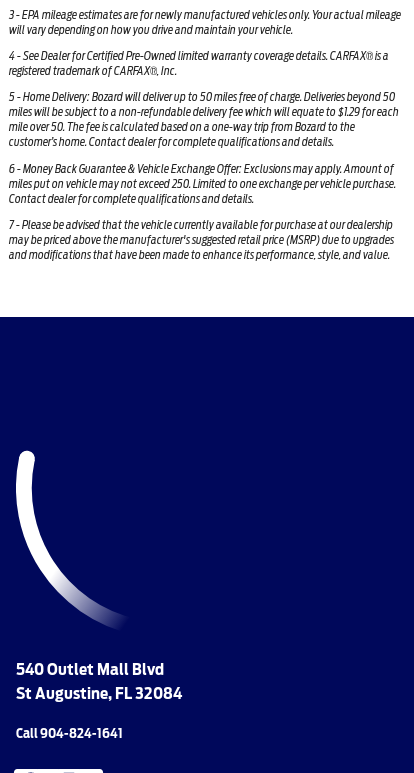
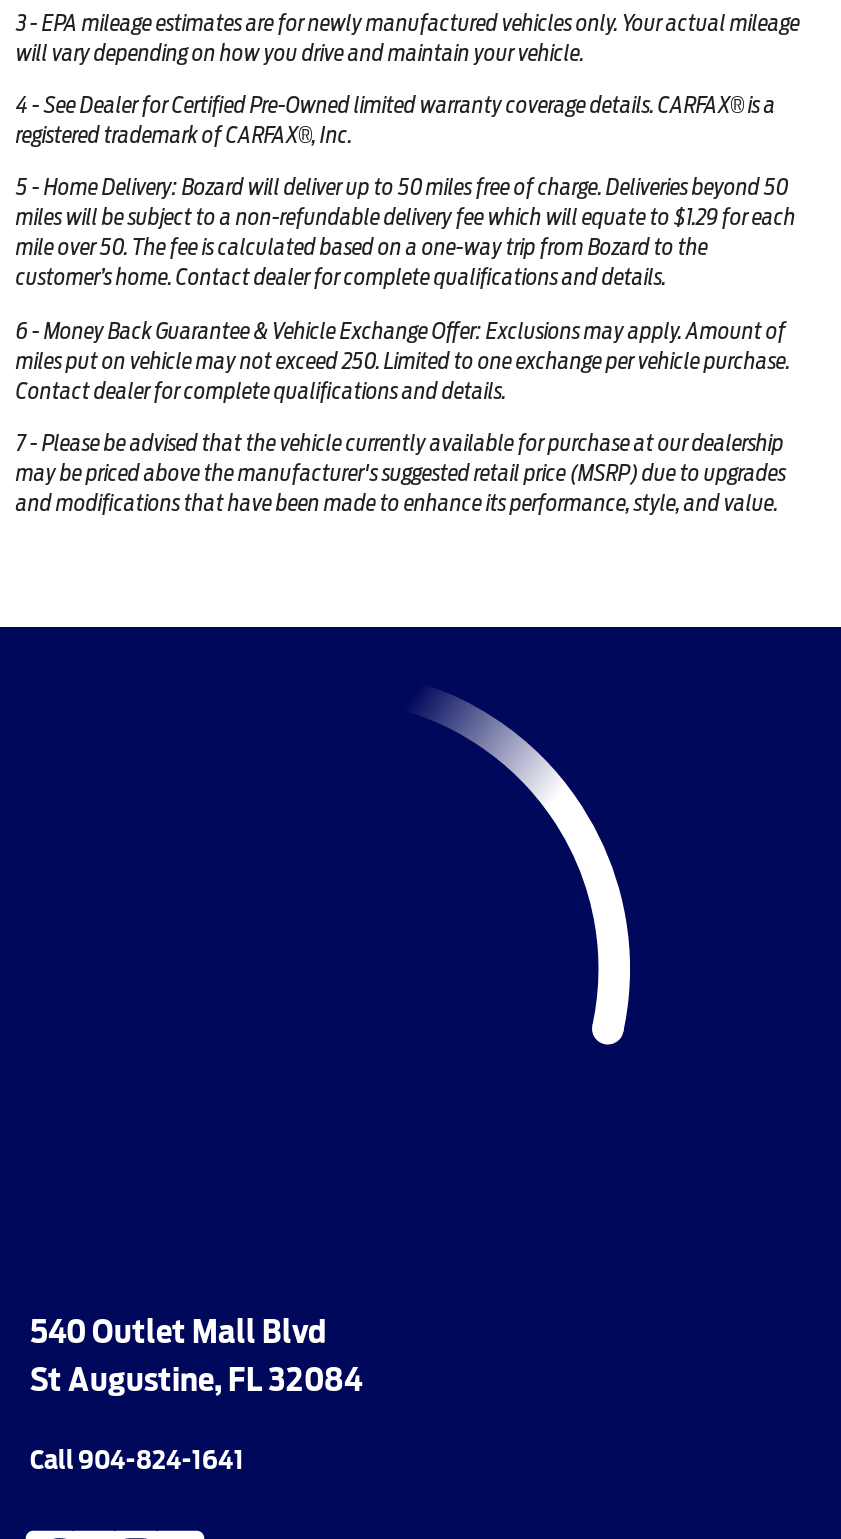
none -> [426,693,632,1047] [image]
[15,450,119,626] [image] -> none

